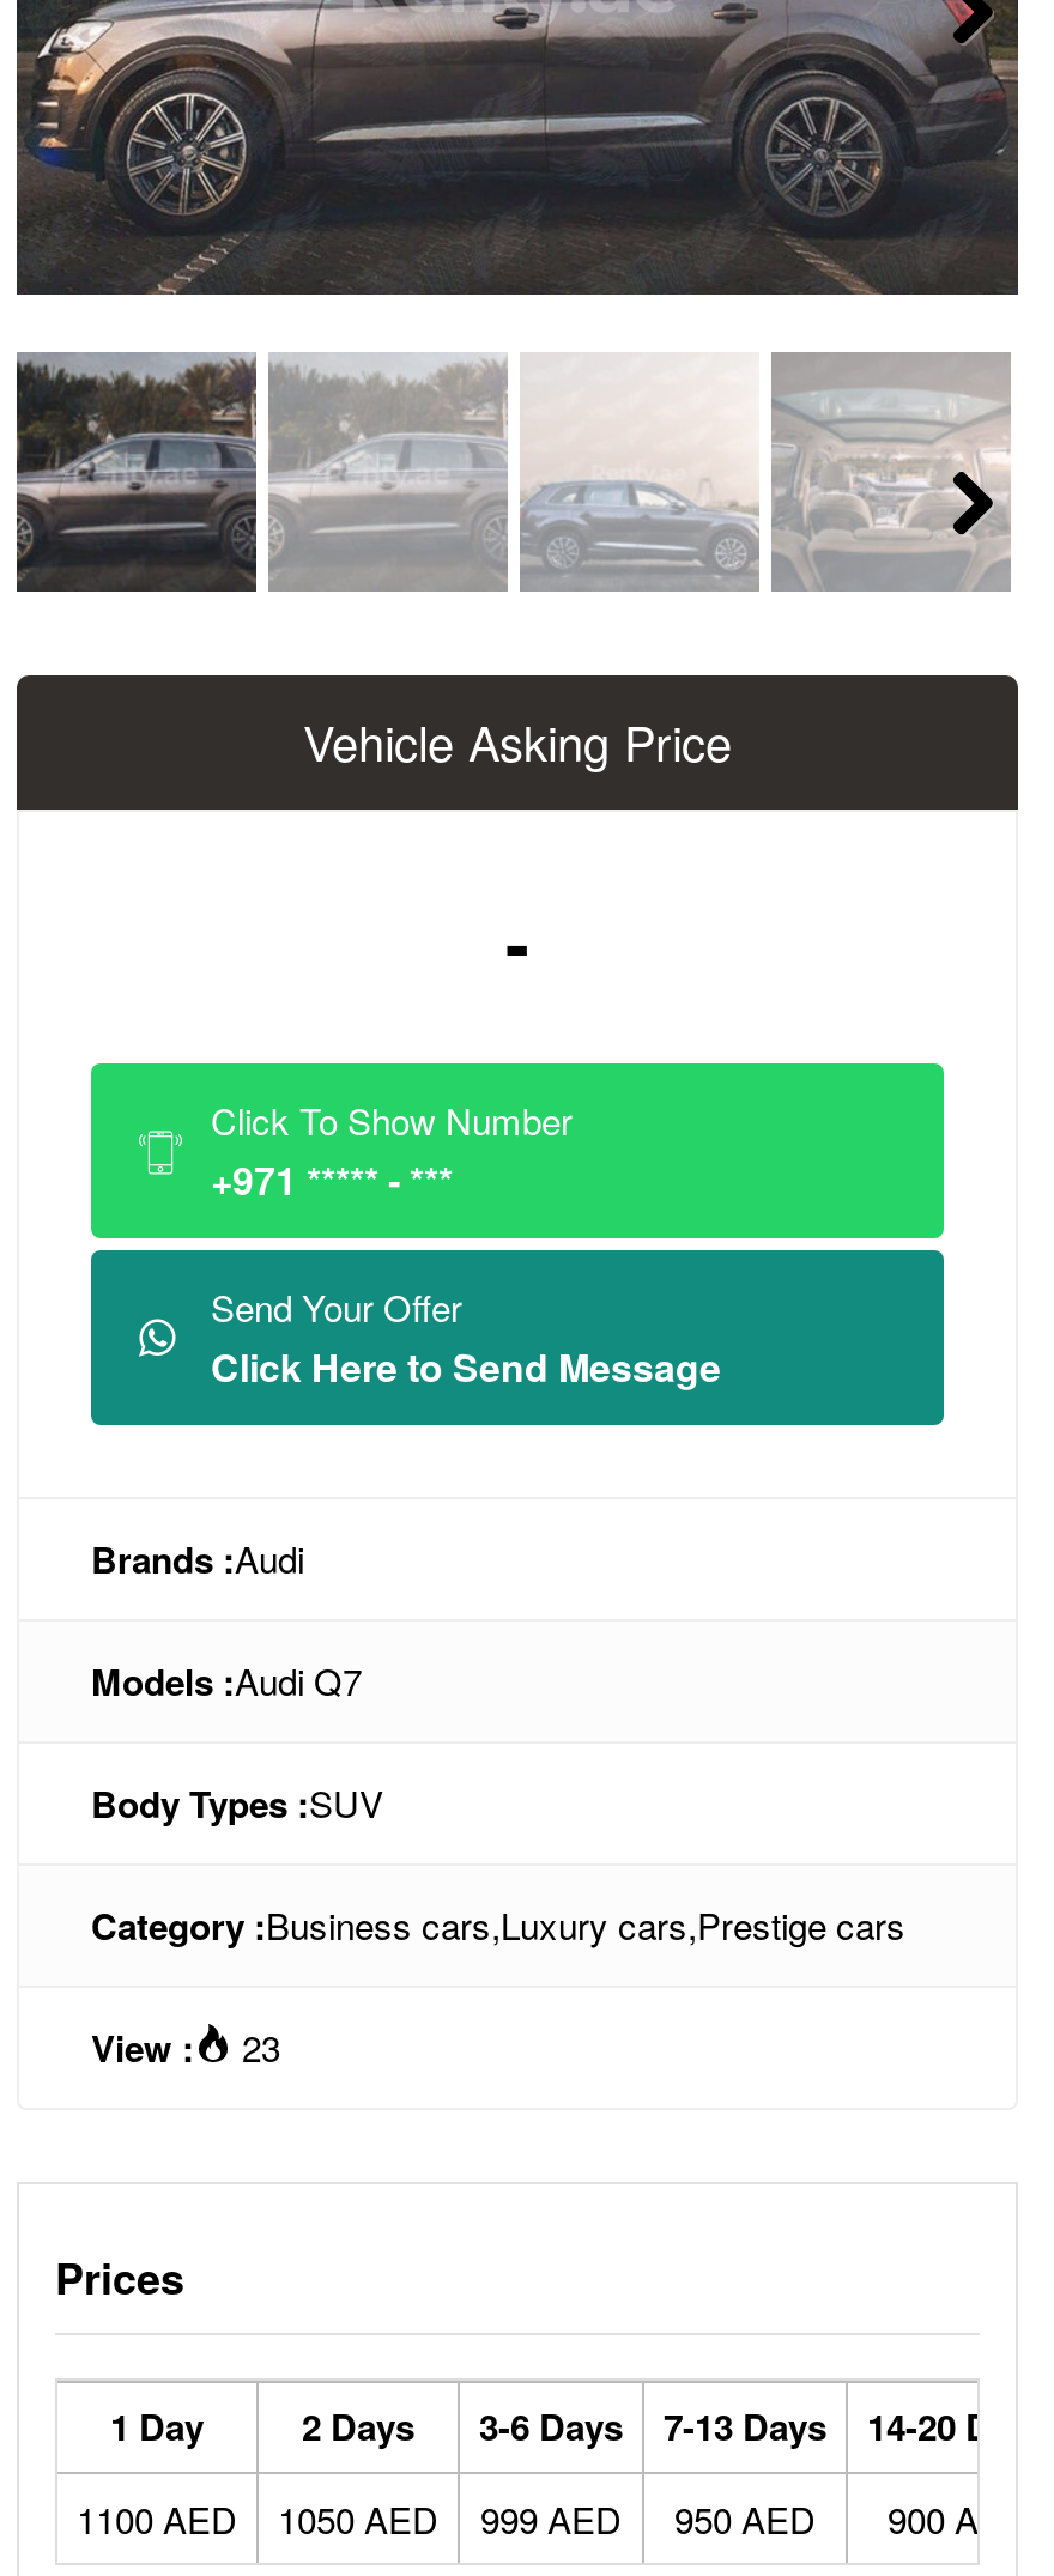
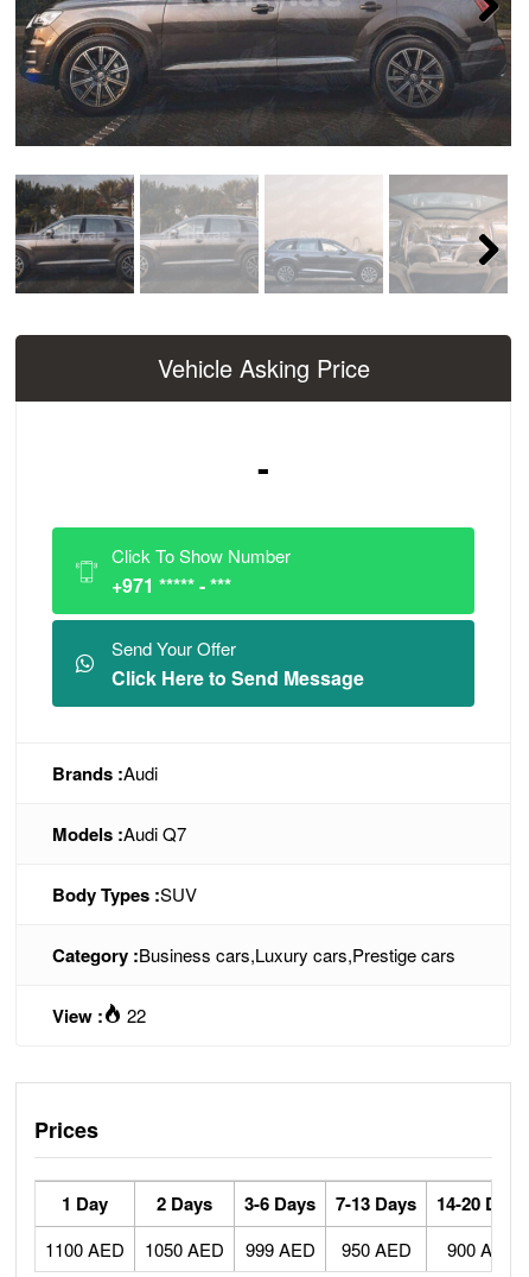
[91,2022,280,2074] View : 23 -> [52,1003,146,1029] View : 22

